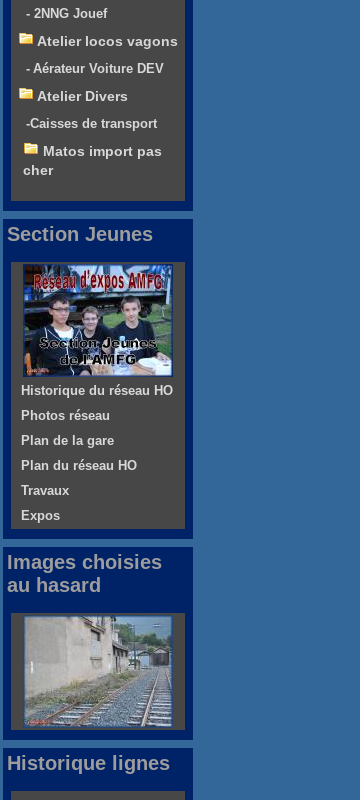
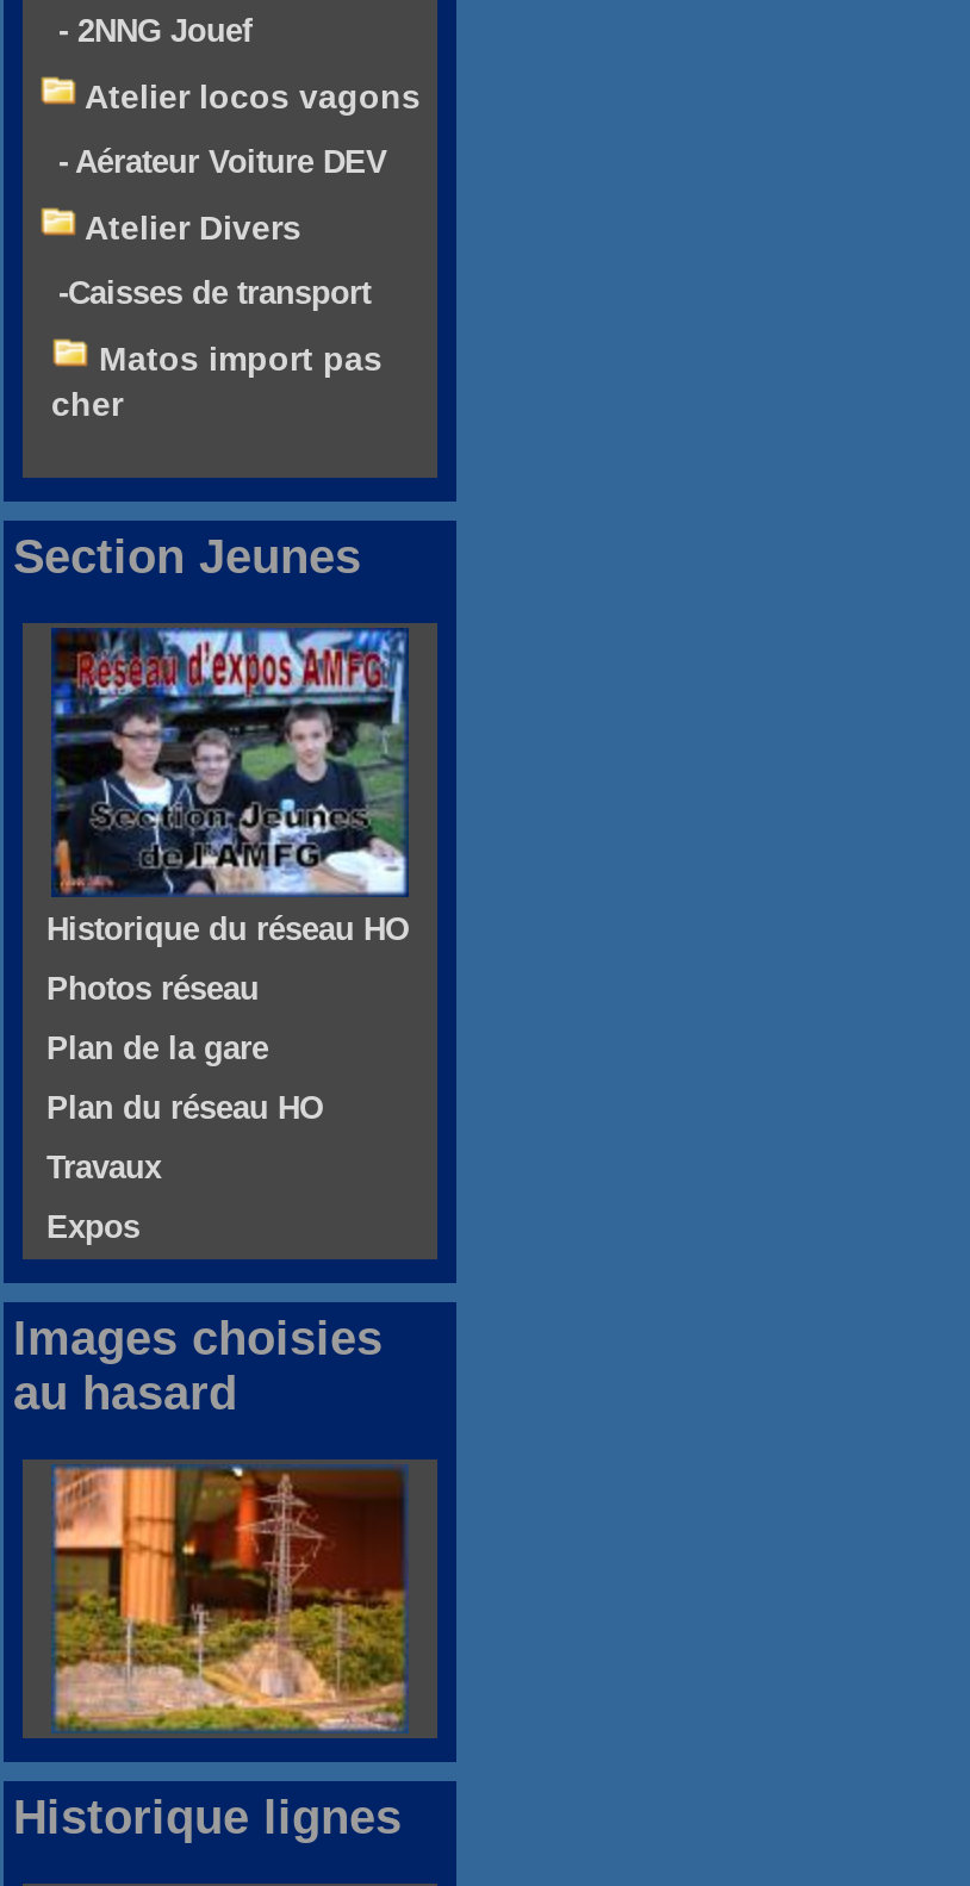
[23,615,173,728] [image] -> [54,1467,406,1731] [image]

